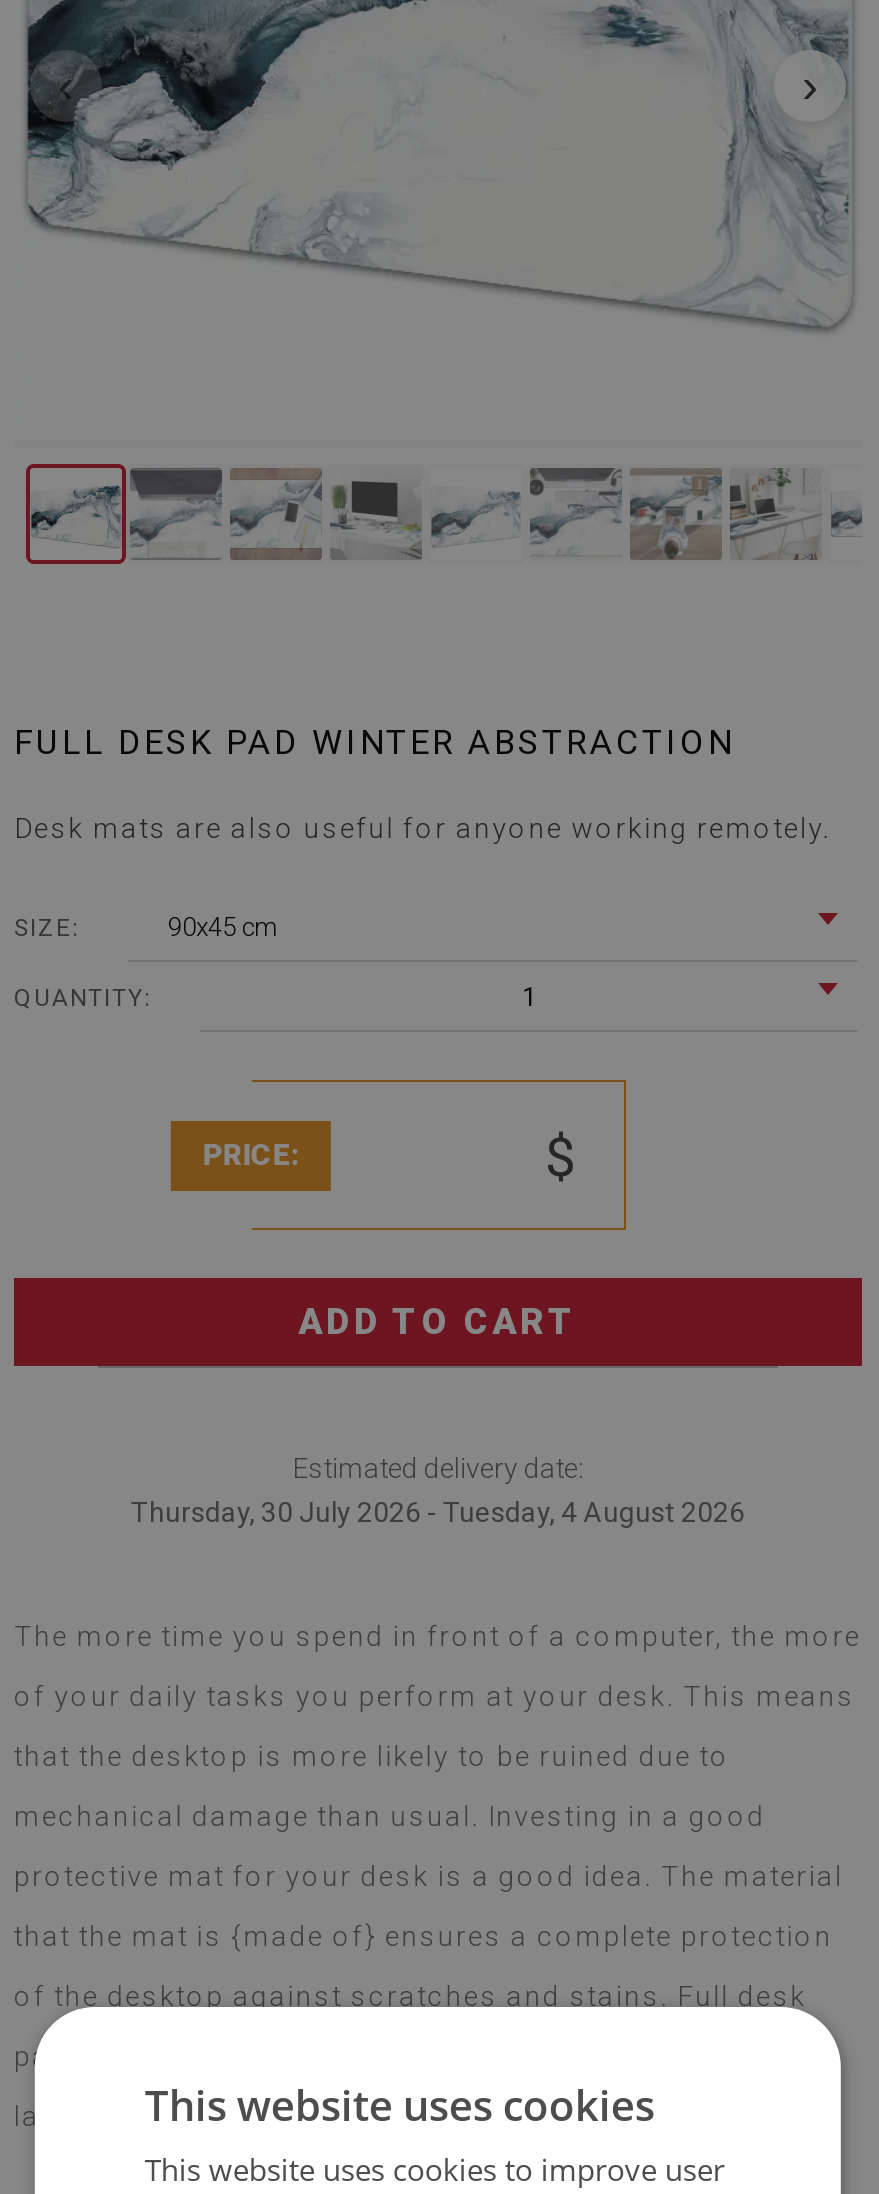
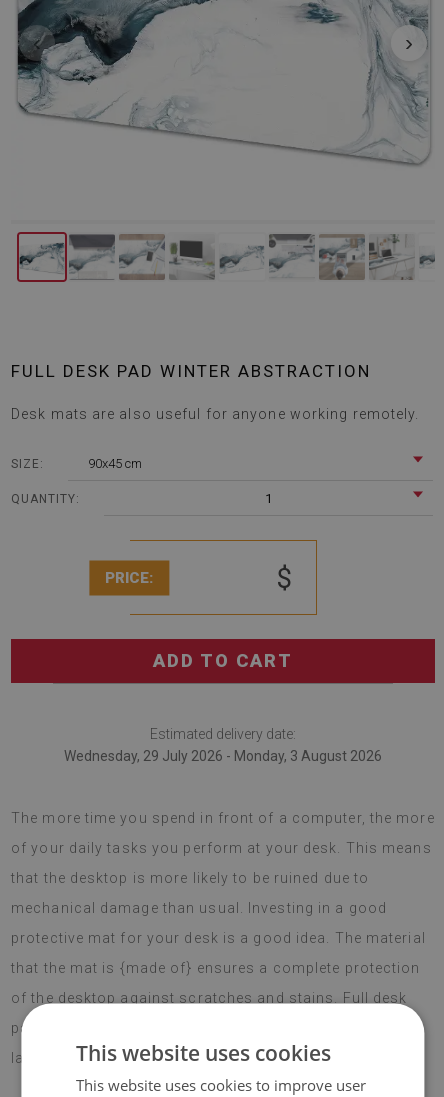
[131,1496,745,1528] Thursday, 30 July 2026 - Tuesday, 4 August 2026 -> [64,748,382,764] Wednesday, 29 July 2026 - Monday, 3 August 2026

